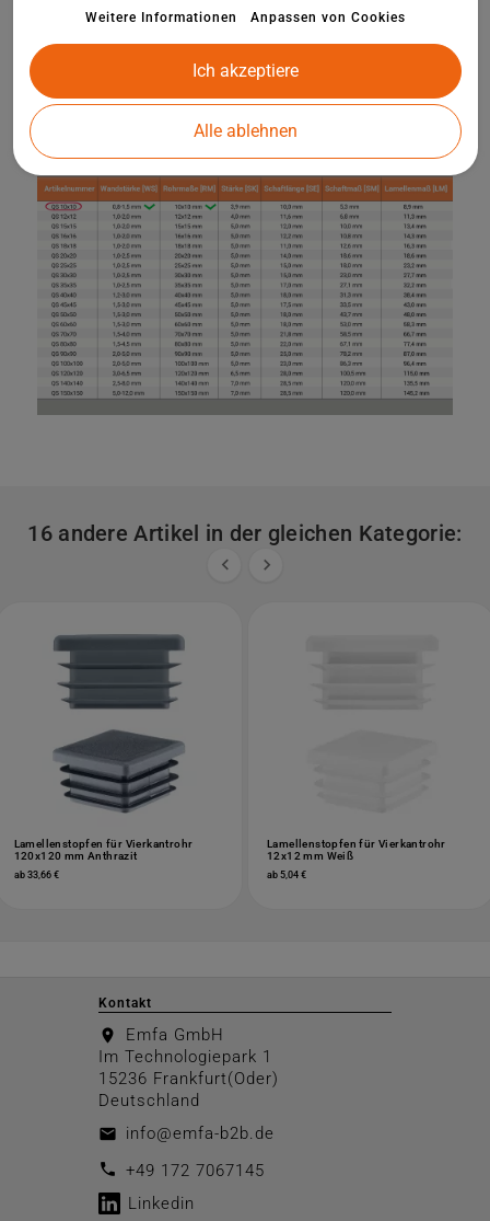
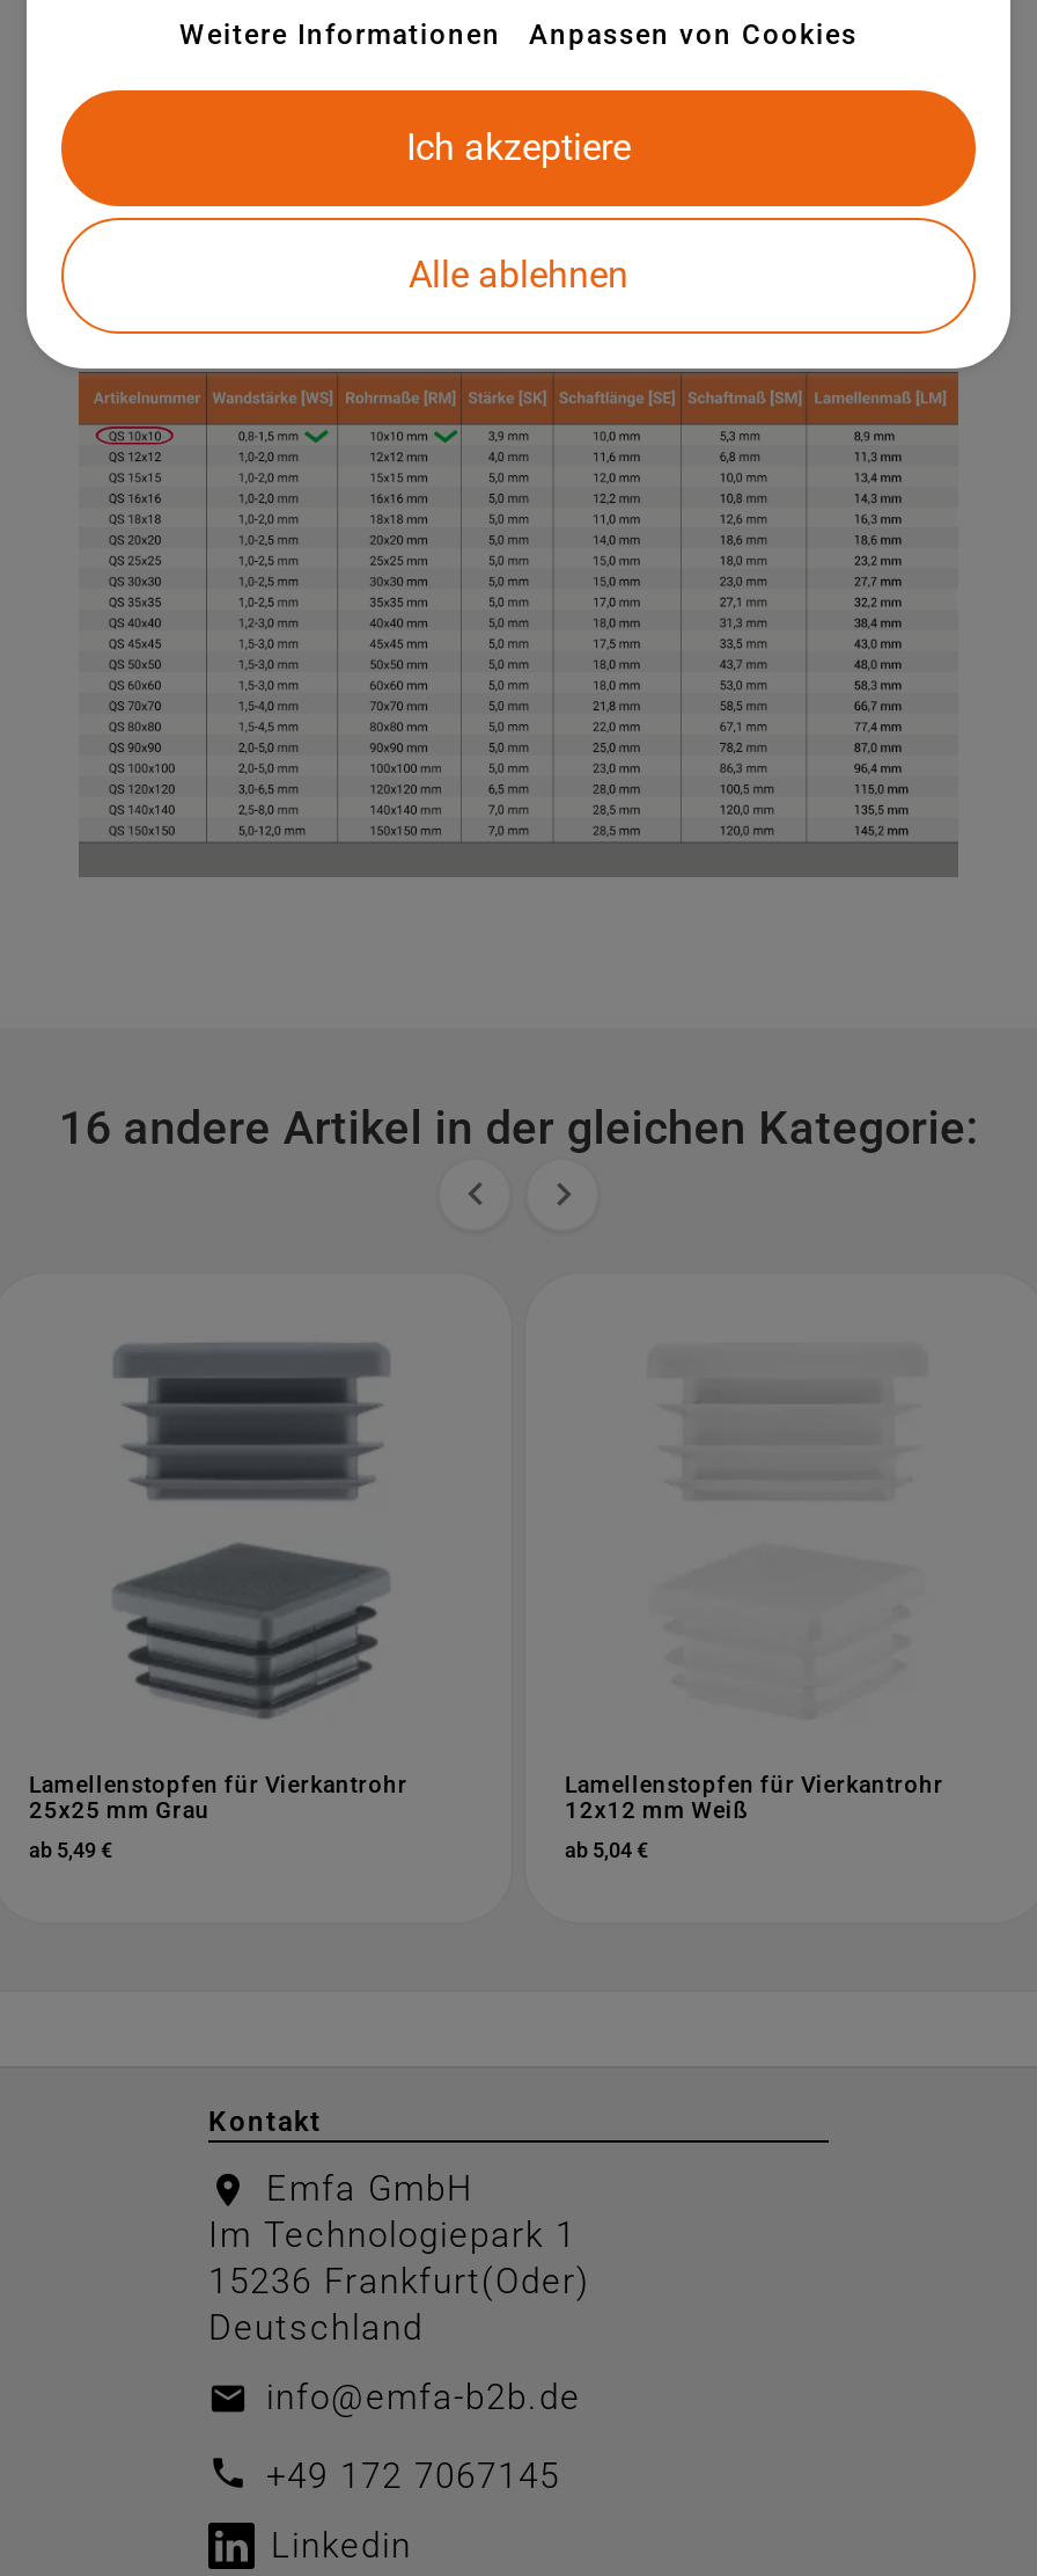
[14,849,137,861] 120x120 mm Anthrazit -> [29,1796,210,1822] 25x25 mm Grau
[14,869,59,880] ab 33,66 € -> [29,1839,112,1862] ab 5,49 €

